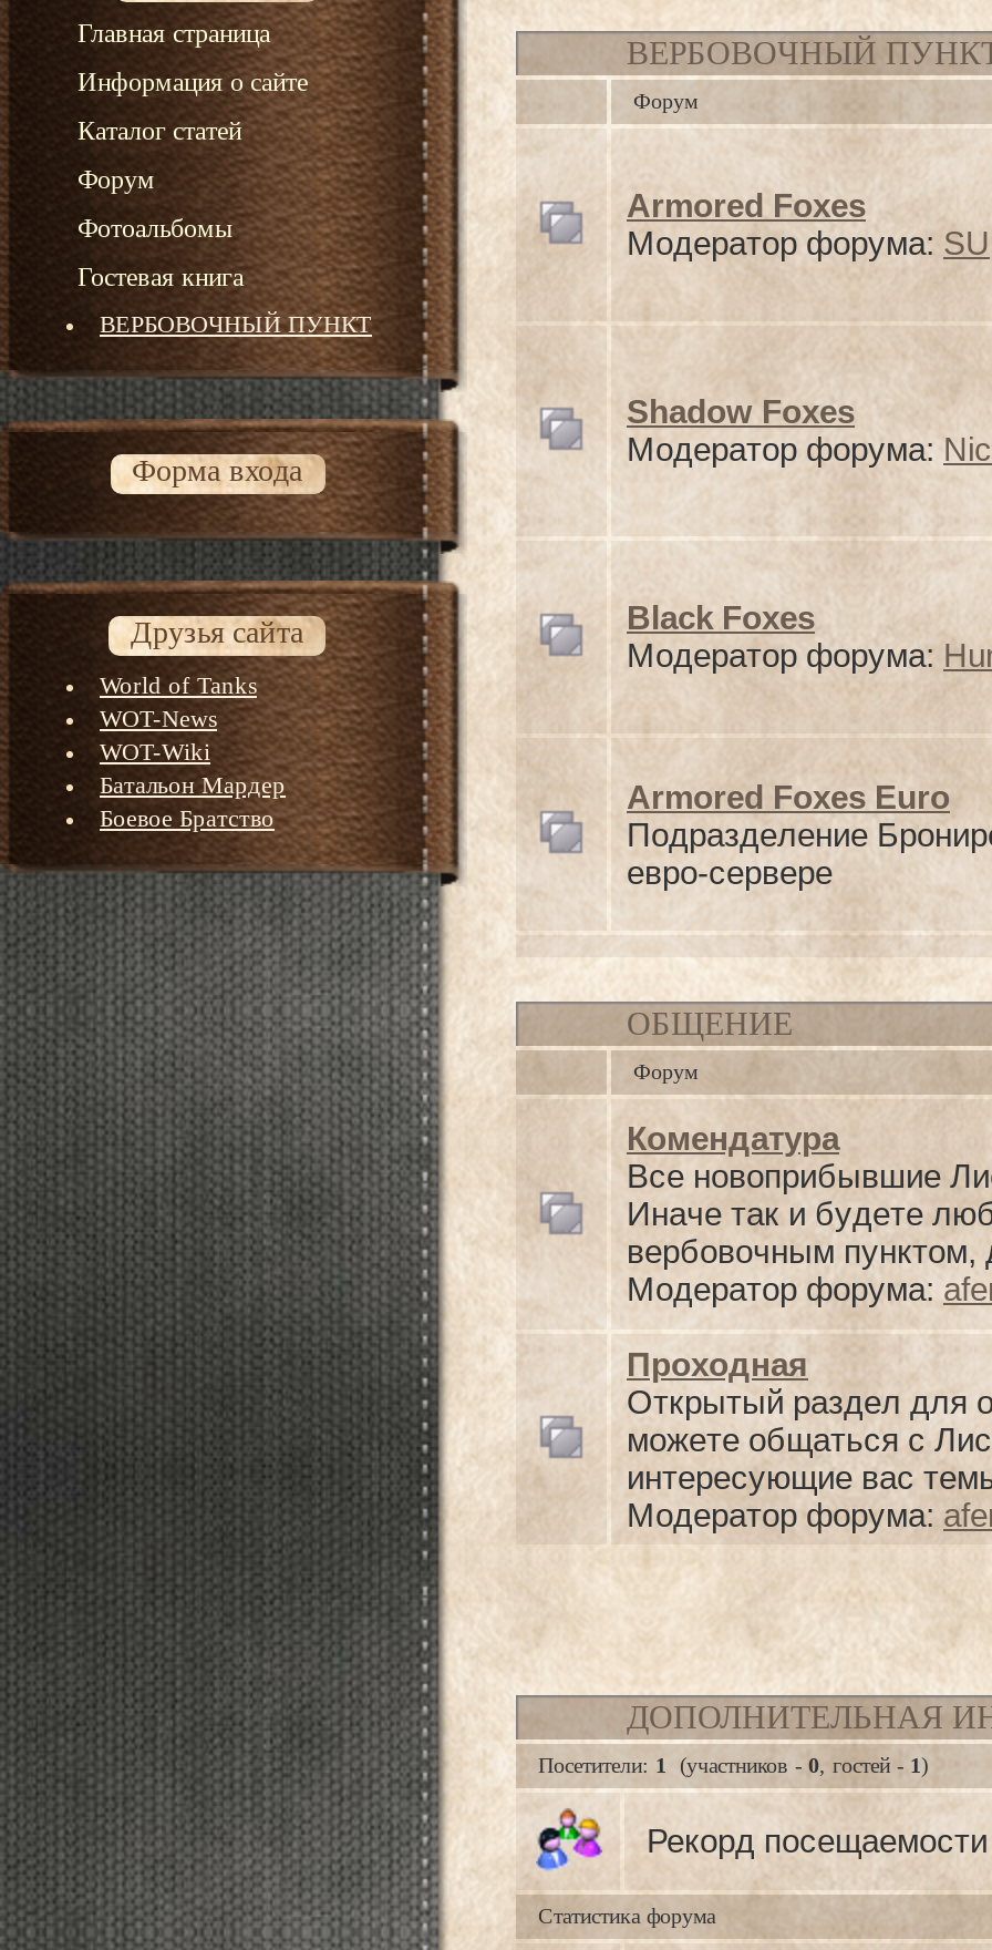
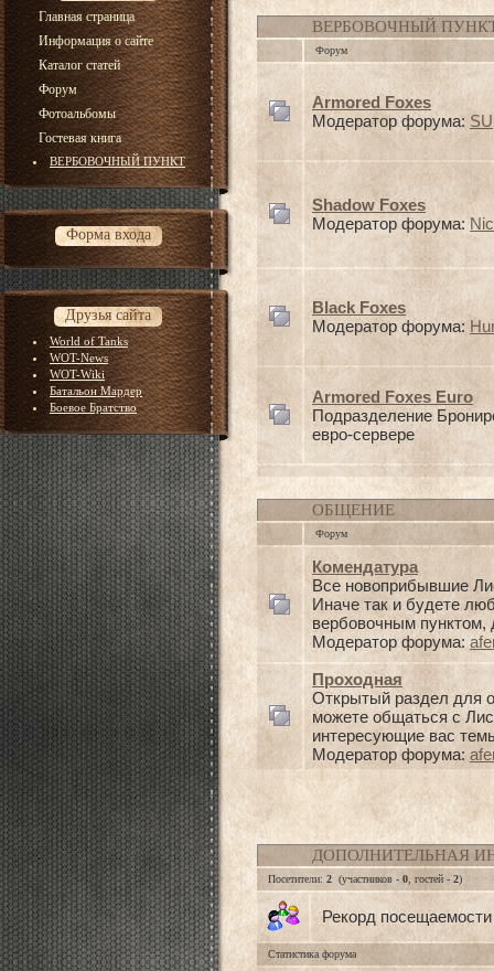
[538,1753,928,1777] Посетители: 1 (участников - 0, гостей - 1) -> [268,873,462,885] Посетители: 2 (участников - 0, гостей - 2)

